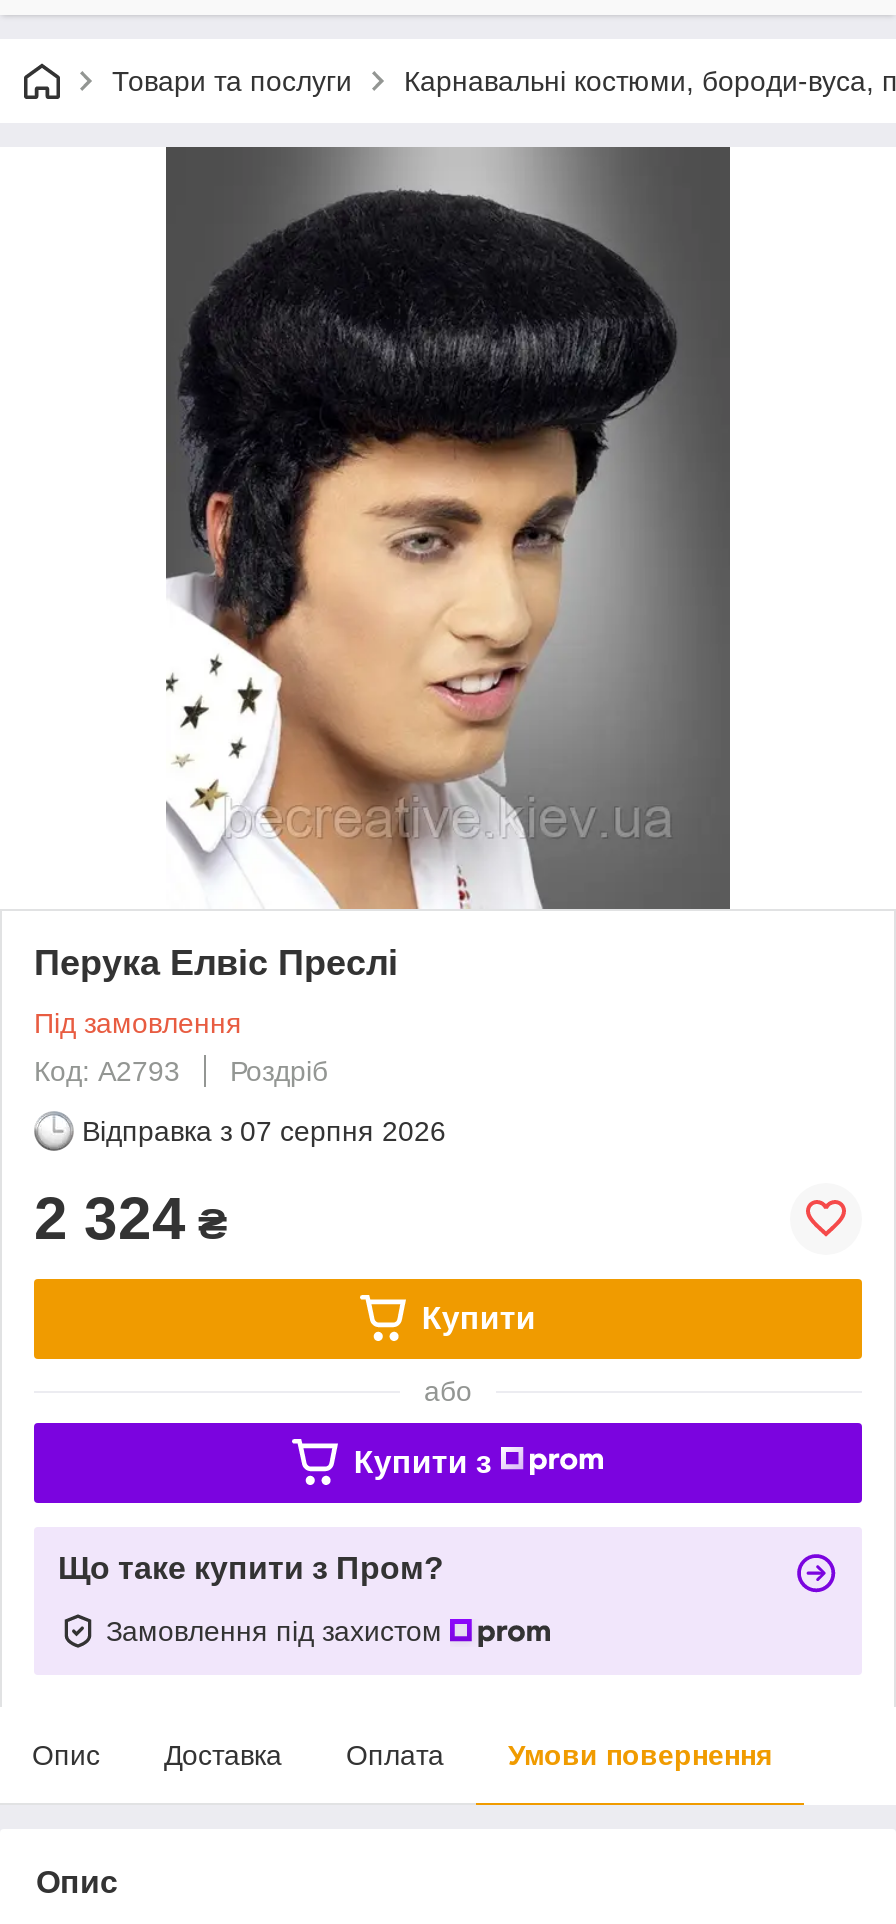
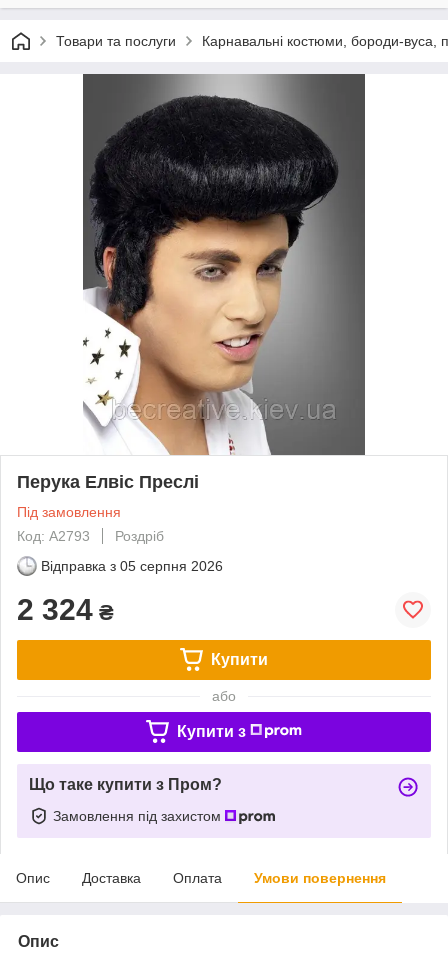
[82,1115,446,1147] Відправка з 07 серпня 2026 -> [41,558,223,574] Відправка з 05 серпня 2026

